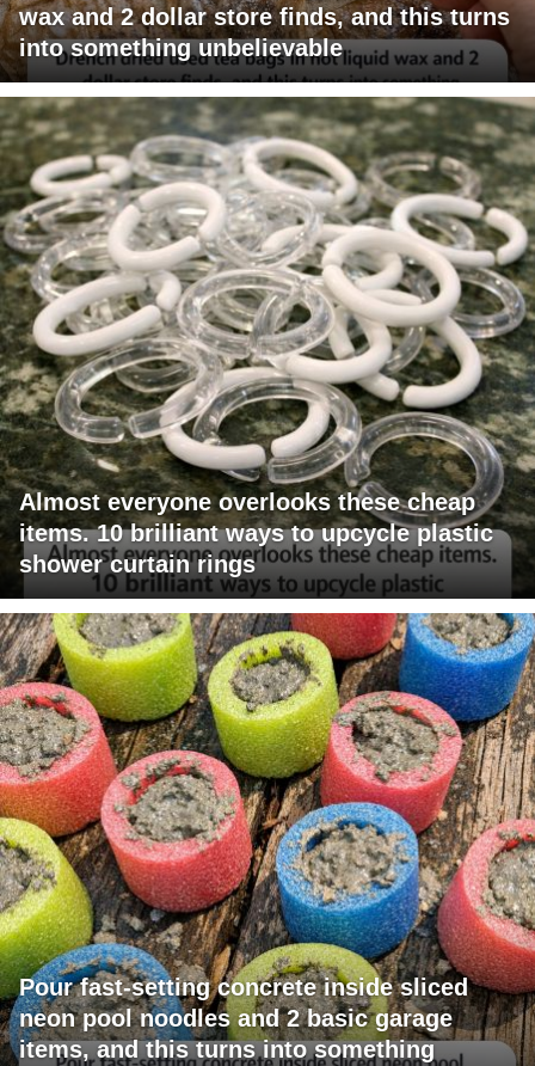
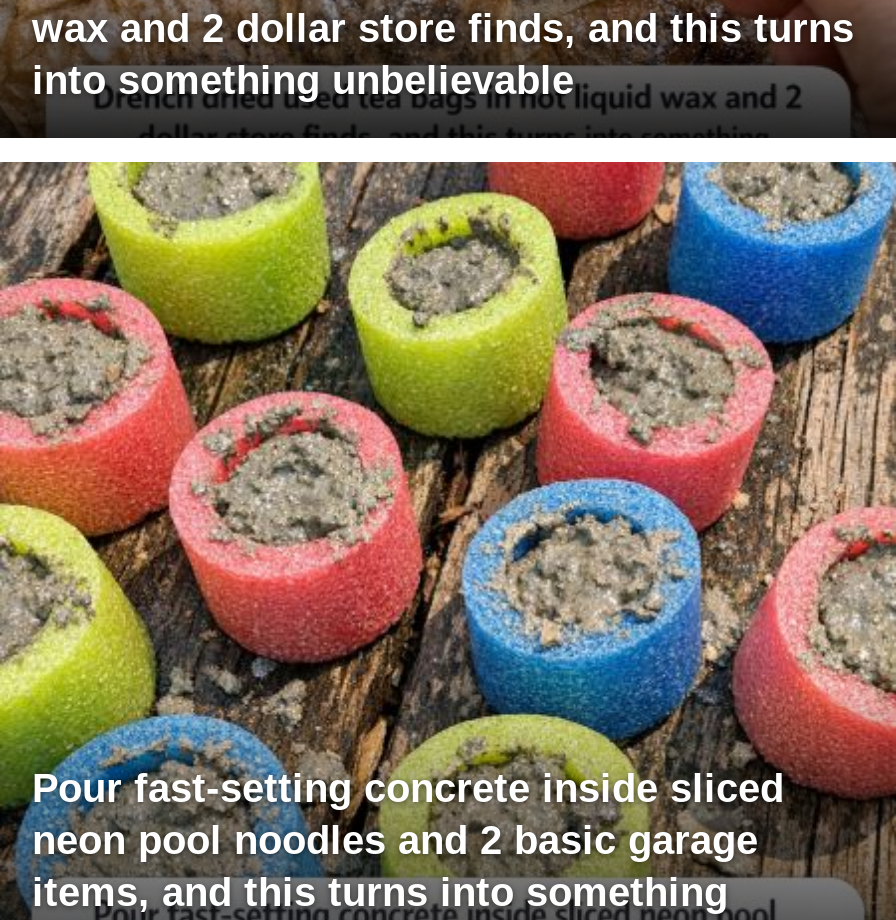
[4,96,531,590] [image] | Almost everyone overlooks these cheap | items. 10 brilliant ways to upcycle plastic | shower curtain rings -> none

